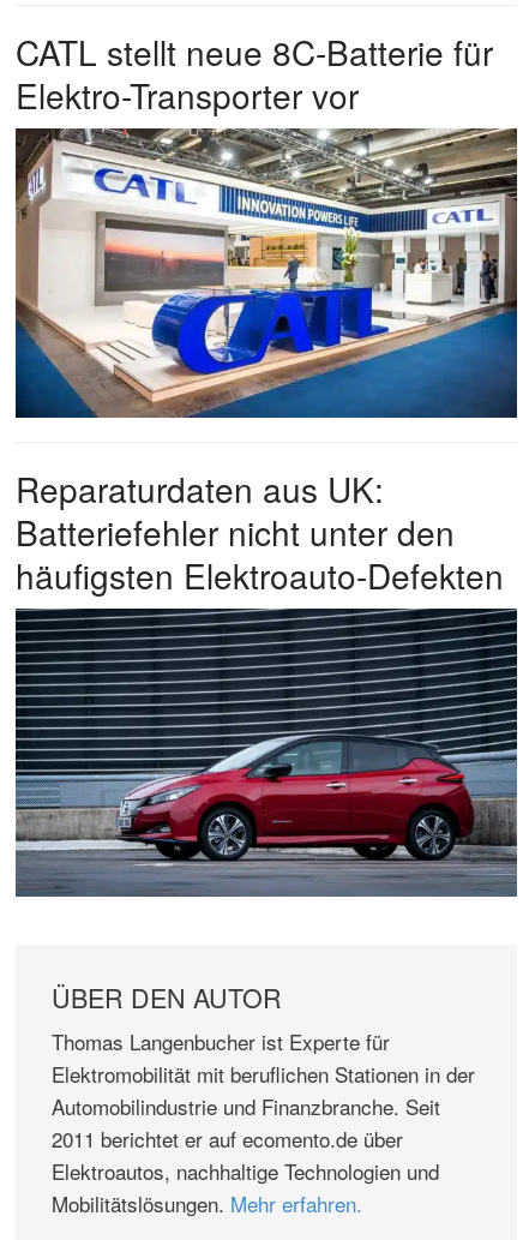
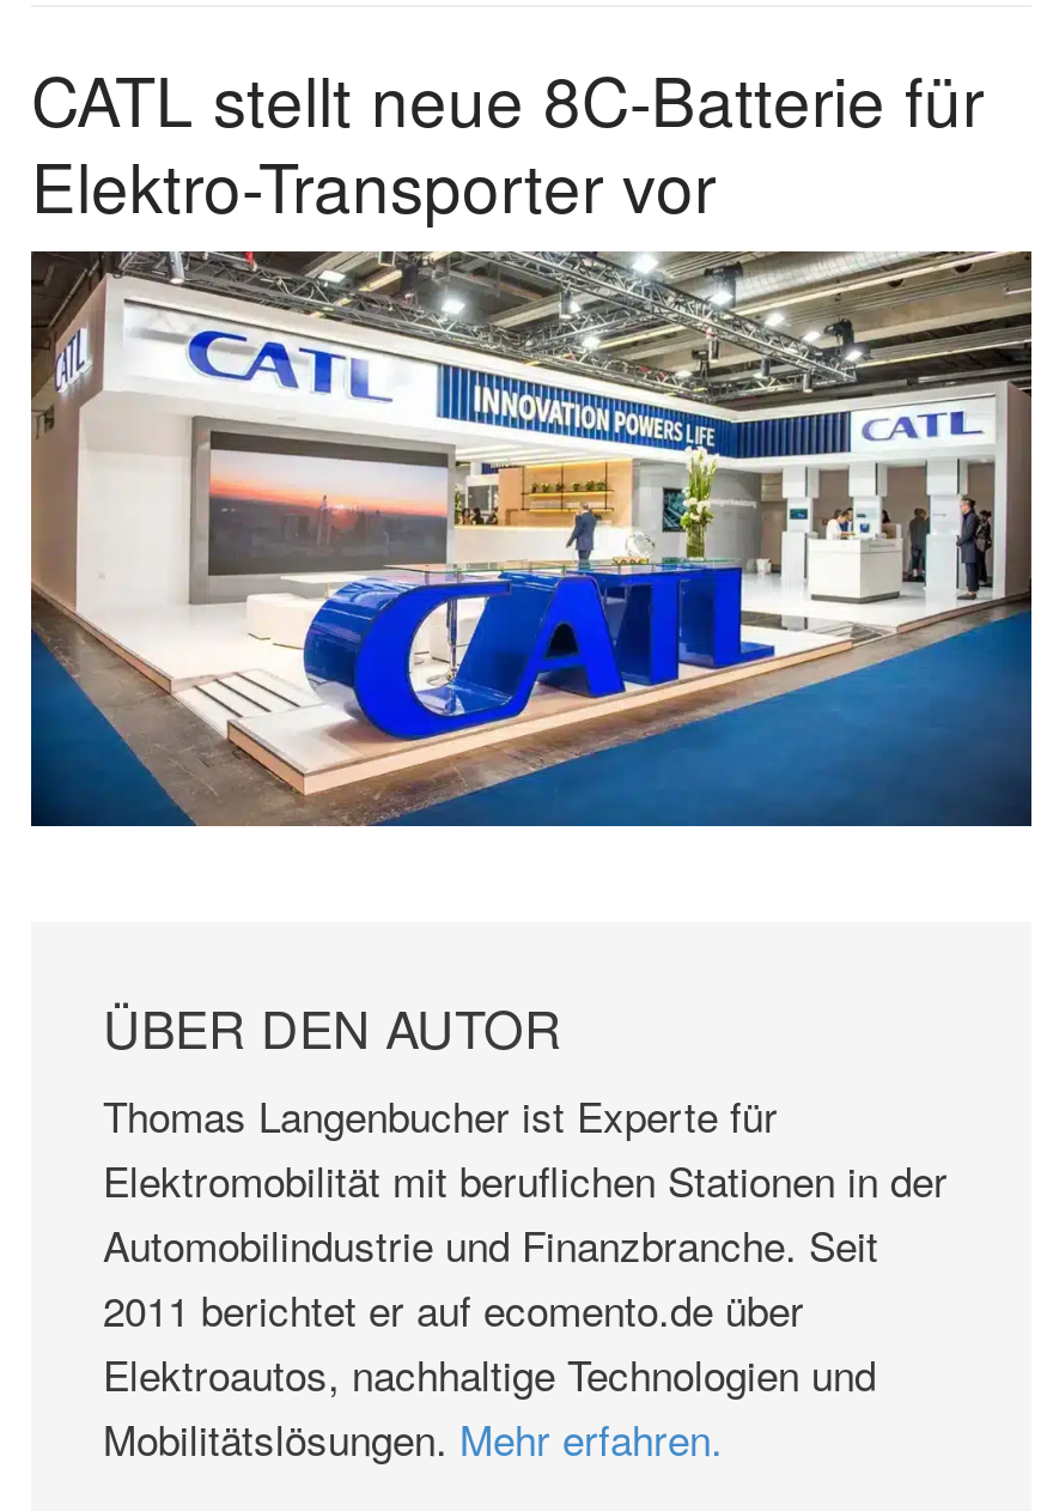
[16,464,504,599] Reparaturdaten aus UK: | Batteriefehler nicht unter den | häufigsten Elektroauto-Defekten -> none
[14,607,518,897] [image] -> none

